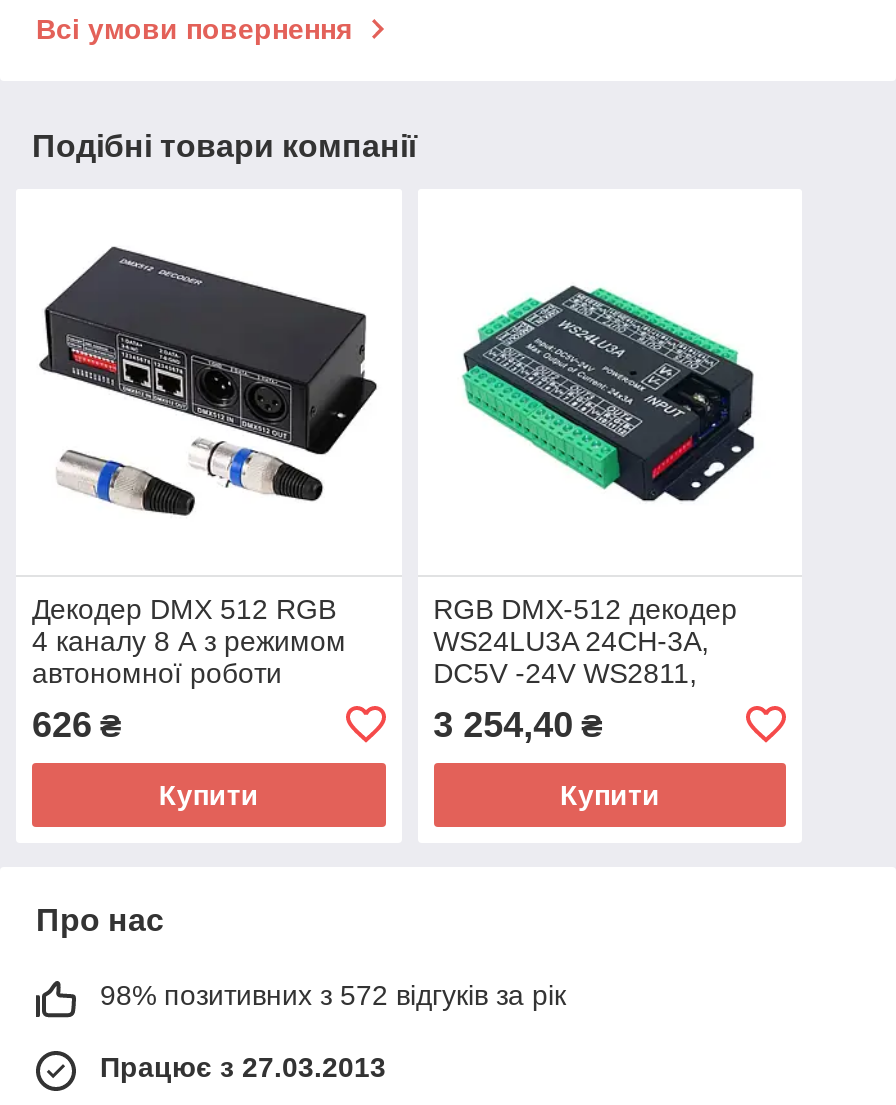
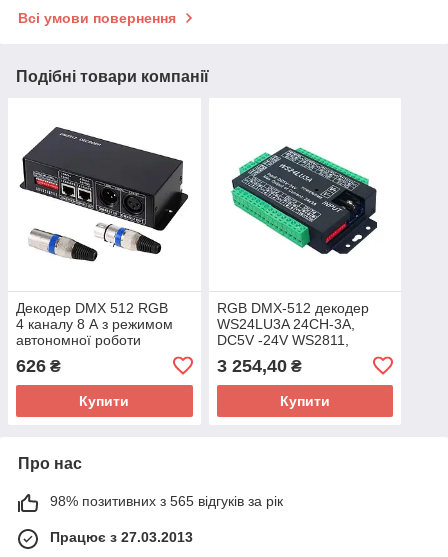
[100,979,566,1011] 98% позитивних з 572 відгуків за рік -> [50,493,283,509] 98% позитивних з 565 відгуків за рік

